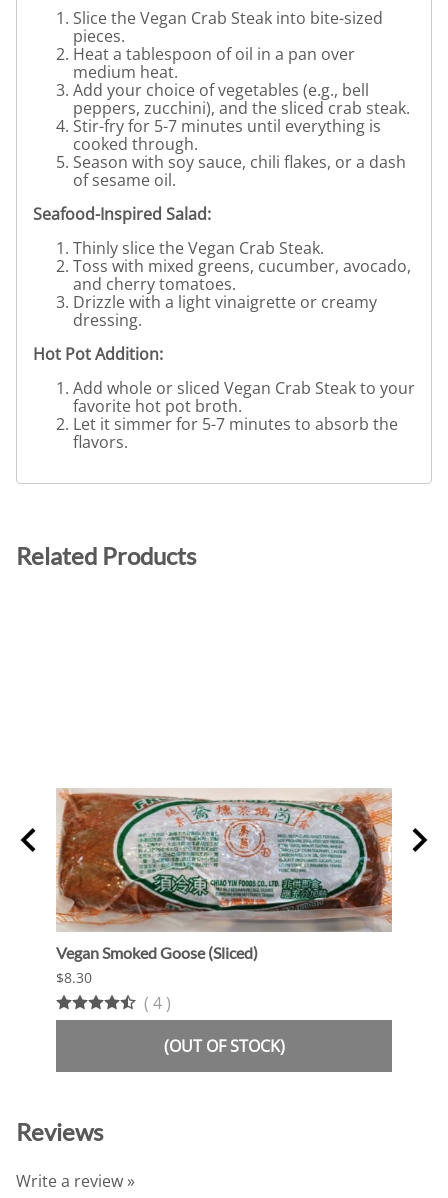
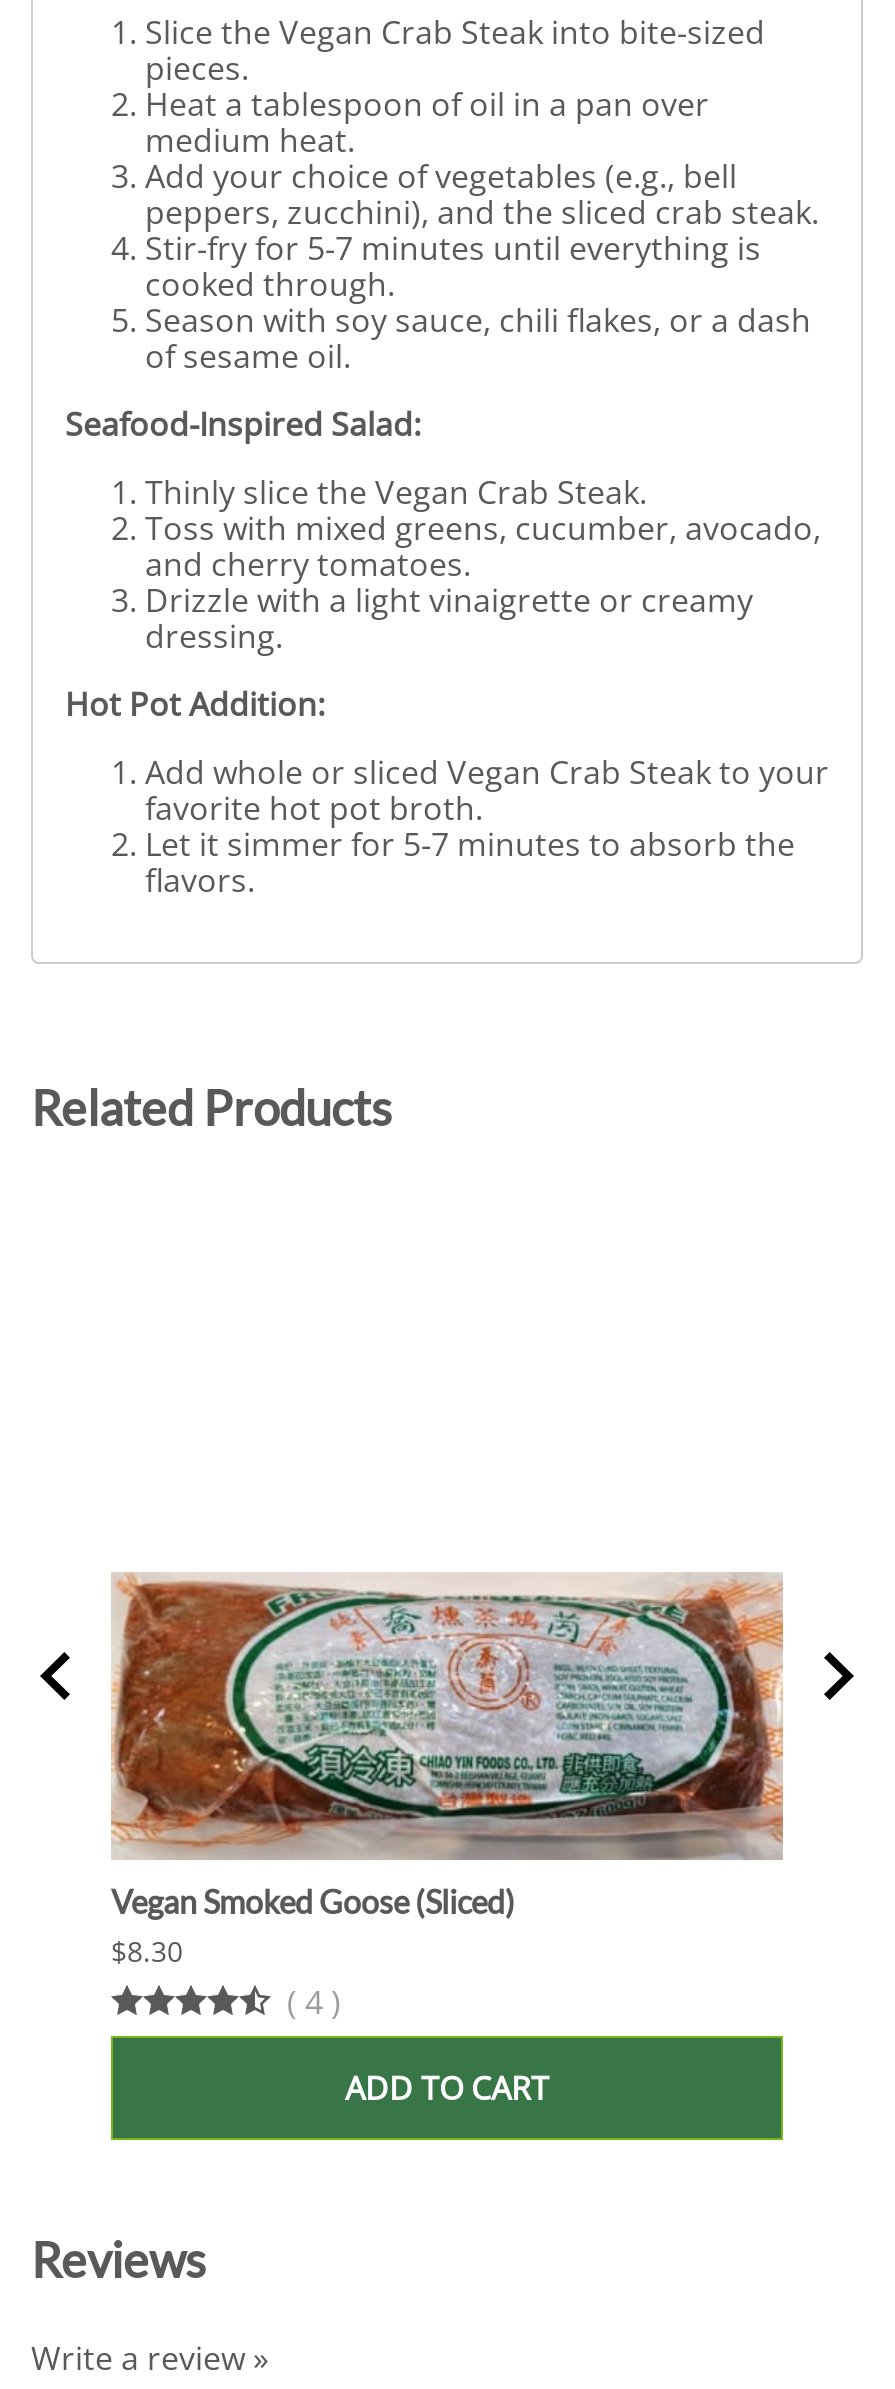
[163,1035,284,1057] (OUT OF STOCK) -> [345,2066,549,2110] ADD TO CART

